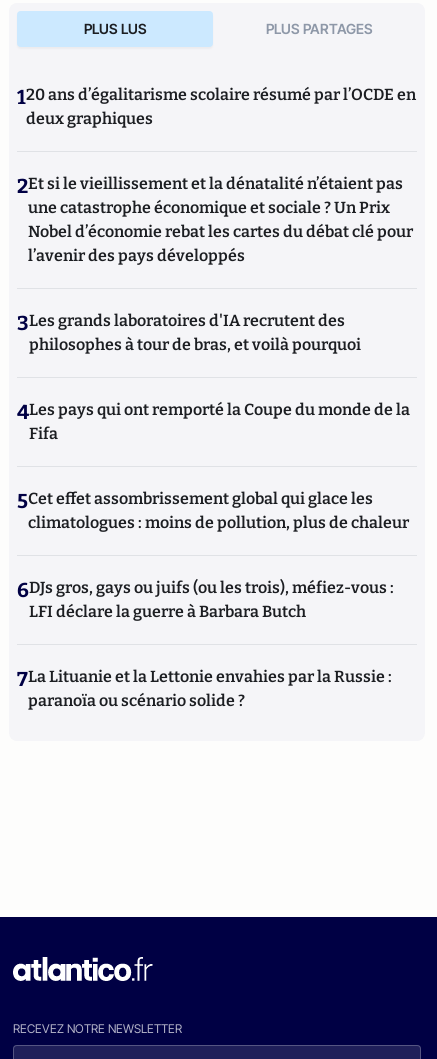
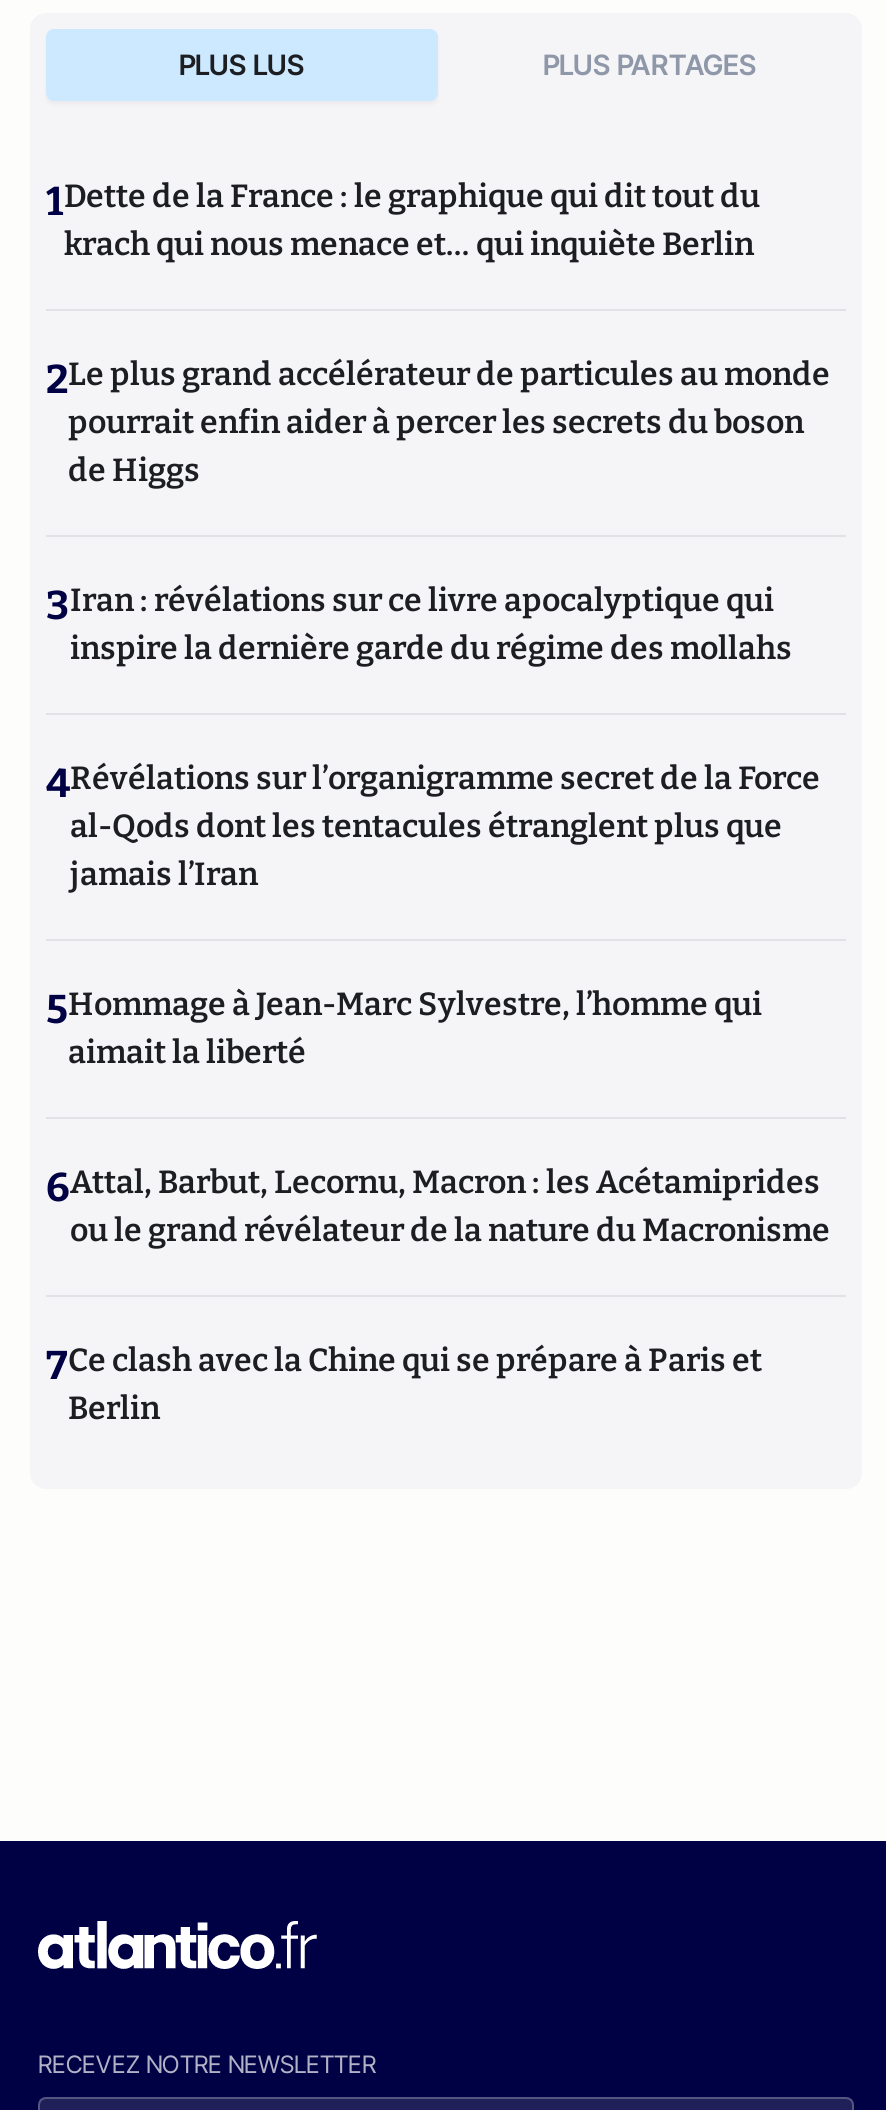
[17,85,416,128] 120 ans d’égalitarisme scolaire résumé par l’OCDE en | deux graphiques -> [46,177,760,263] 1Dette de la France : le graphique qui dit tout du | krach qui nous menace et… qui inquiète Berlin
[17,174,413,265] 2Et si le vieillissement et la dénatalité n’étaient pas | une catastrophe économique et sociale ? Un Prix | Nobel d’économie rebat les cartes du débat clé pour | l’avenir des pays développés -> [46,355,830,489] 2Le plus grand accélérateur de particules au monde | pourrait enfin aider à percer les secrets du boson | de Higgs
[17,311,361,354] 3Les grands laboratoires d'IA recrutent des | philosophes à tour de bras, et voilà pourquoi -> [46,581,792,667] 3Iran : révélations sur ce livre apocalyptique qui | inspire la dernière garde du régime des mollahs
[17,400,410,443] 4Les pays qui ont remporté la Coupe du monde de la | Fifa -> [46,759,820,893] 4Révélations sur l’organigramme secret de la Force | al-Qods dont les tentacules étranglent plus que | jamais l’Iran
[17,489,409,532] 5Cet effet assombrissement global qui glace les | climatologues : moins de pollution, plus de chaleur -> [46,985,762,1071] 5Hommage à Jean-Marc Sylvestre, l’homme qui | aimait la liberté
[17,578,394,621] 6DJs gros, gays ou juifs (ou les trois), méfiez-vous : | LFI déclare la guerre à Barbara Butch -> [46,1163,830,1249] 6Attal, Barbut, Lecornu, Macron : les Acétamiprides | ou le grand révélateur de la nature du Macronisme
[17,667,392,710] 7La Lituanie et la Lettonie envahies par la Russie : | paranoïa ou scénario solide ? -> [46,1341,762,1427] 7Ce clash avec la Chine qui se prépare à Paris et | Berlin

